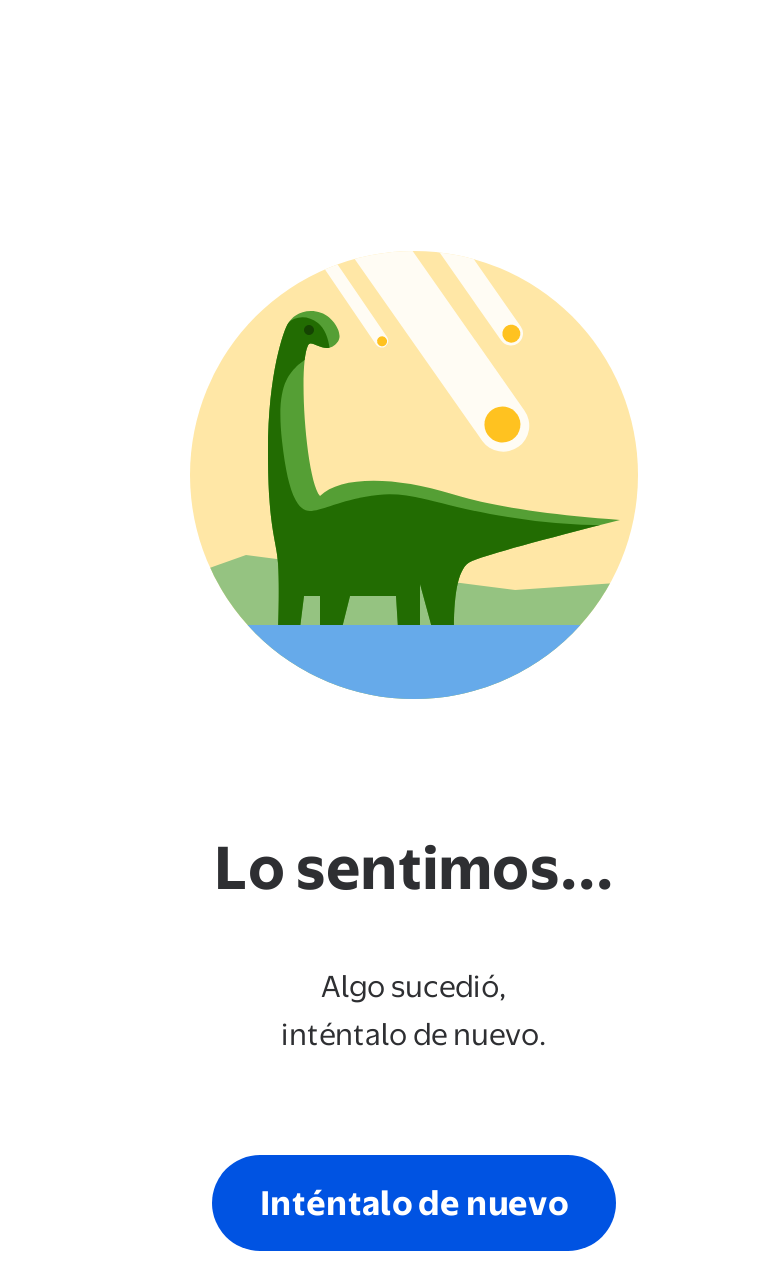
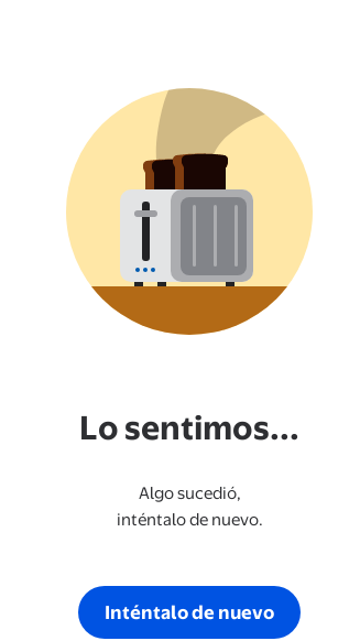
[210,253,618,701] [image] -> [78,88,298,336] [image]

